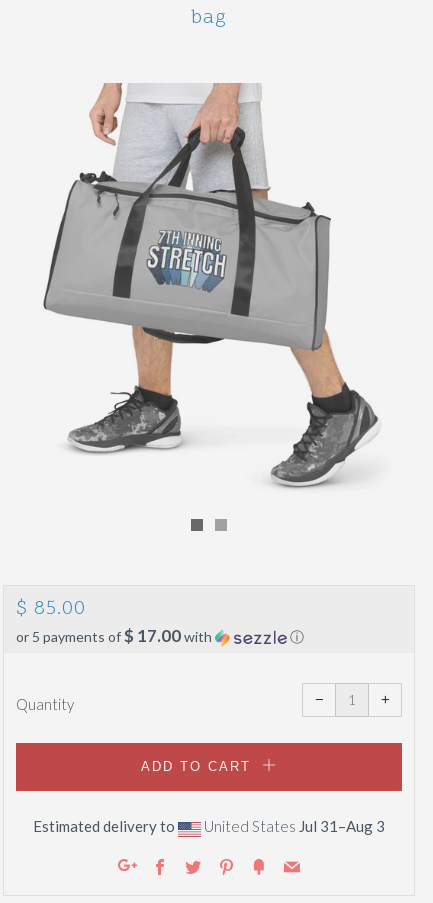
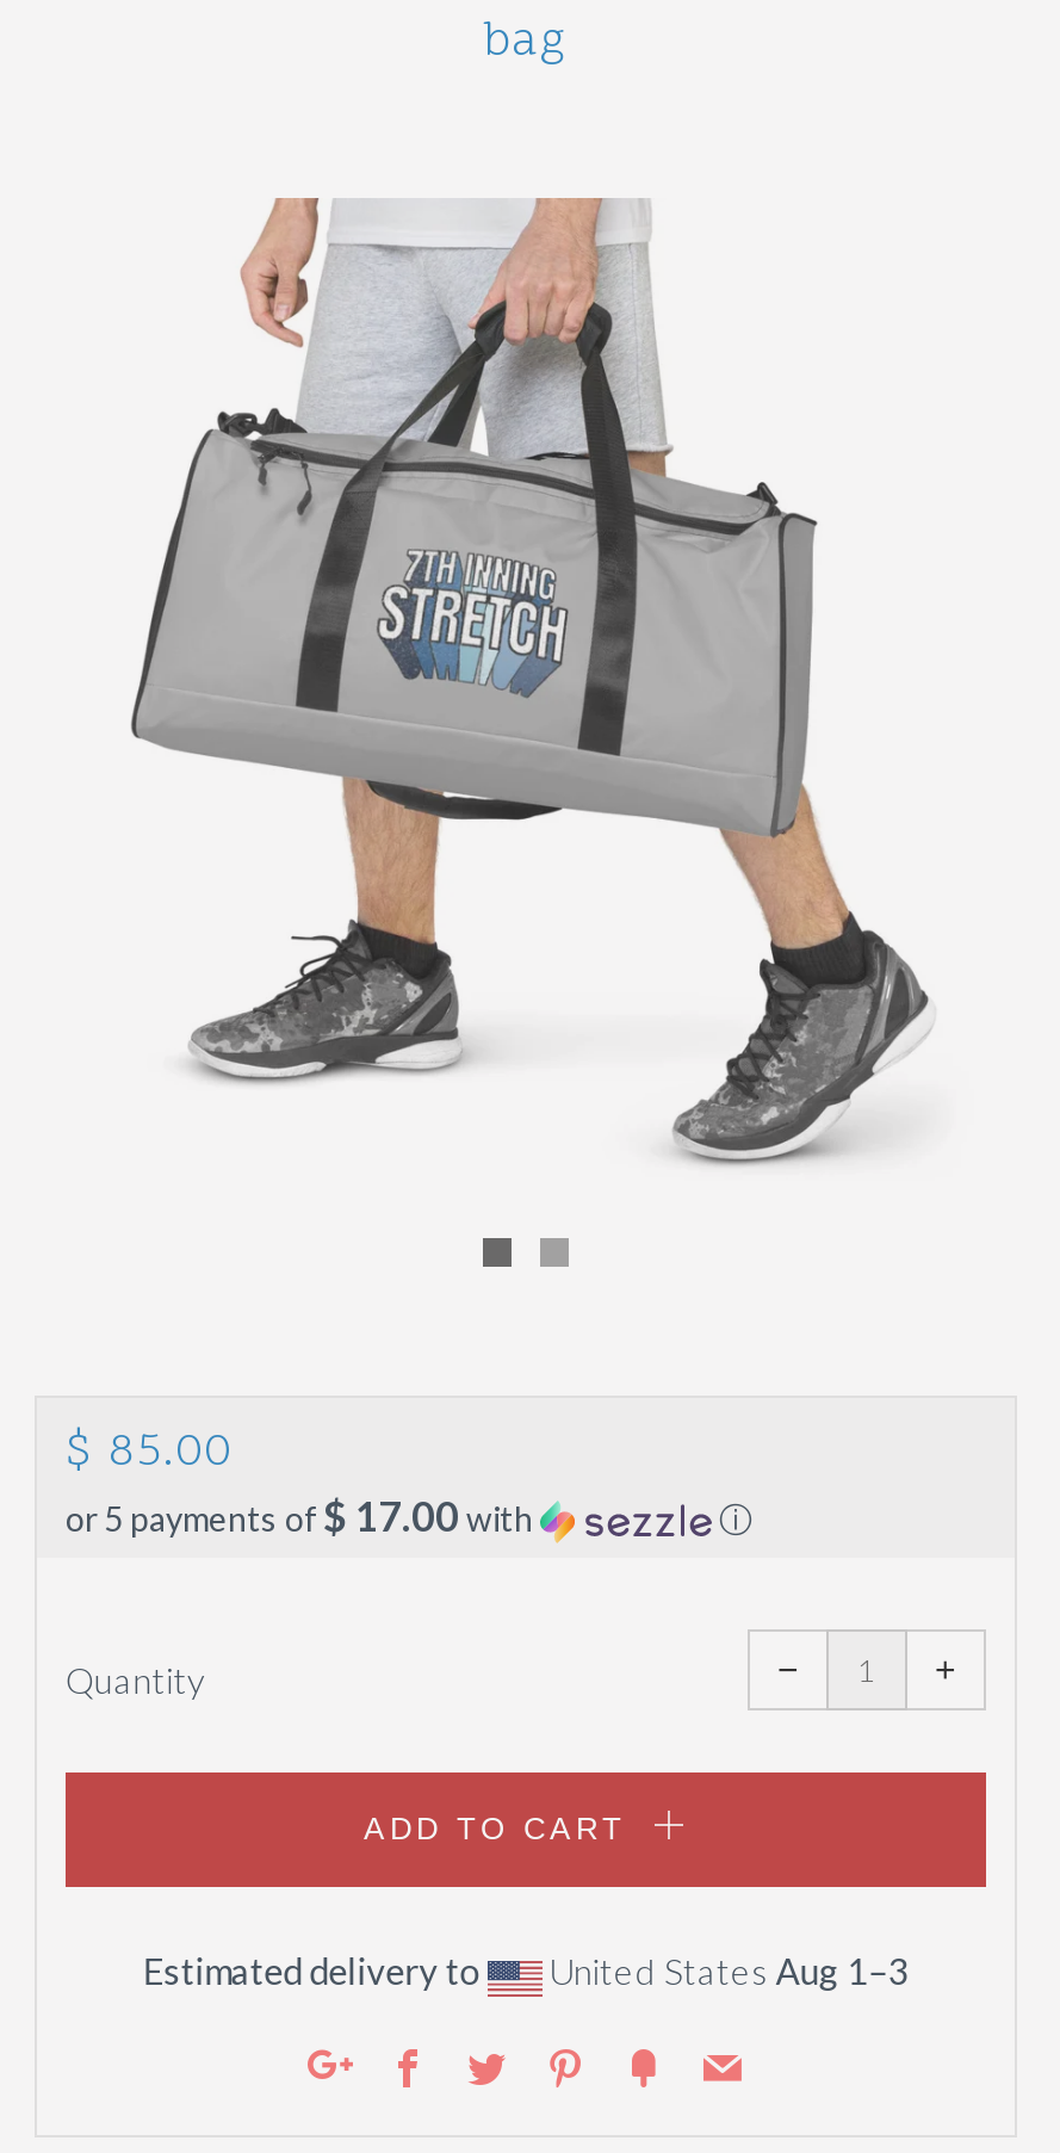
[201,817,385,835] United States Jul 31–Aug 3 -> [542,1949,909,1992] United States Aug 1–3

